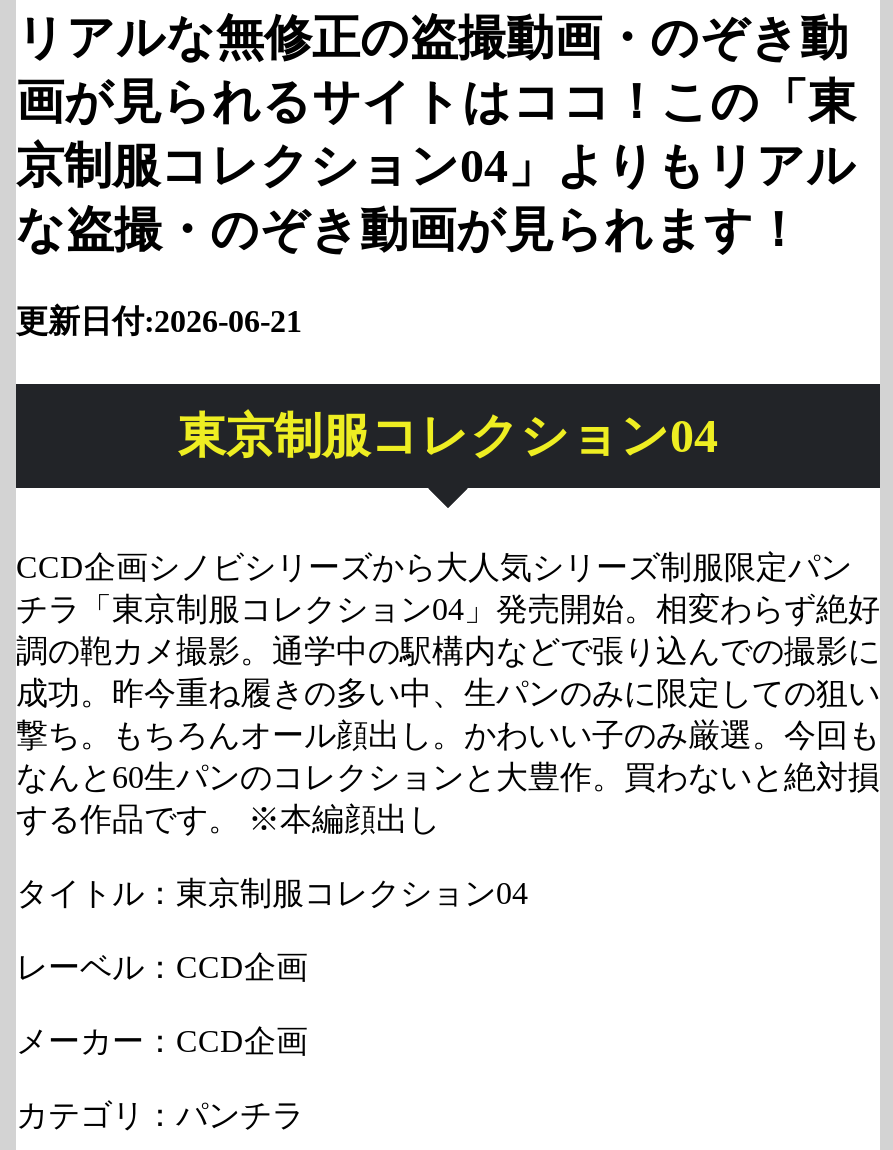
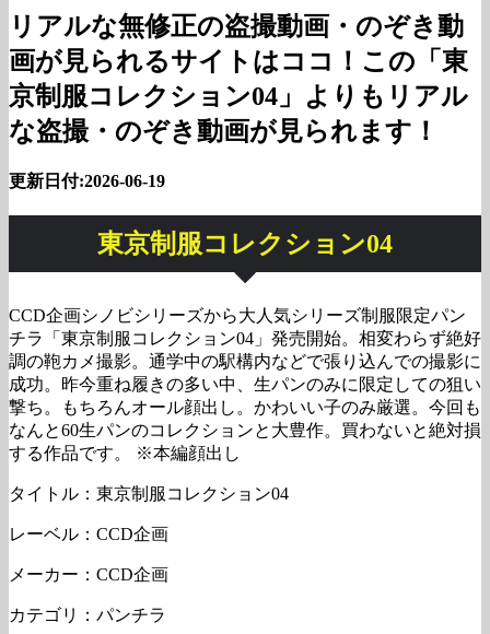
[16,304,302,338] 更新日付:2026-06-21 -> [9,172,165,190] 更新日付:2026-06-19

